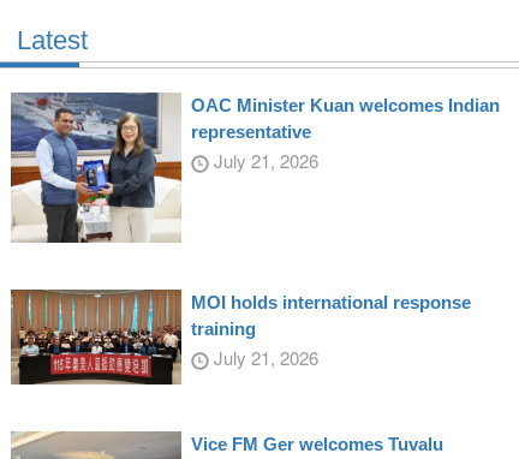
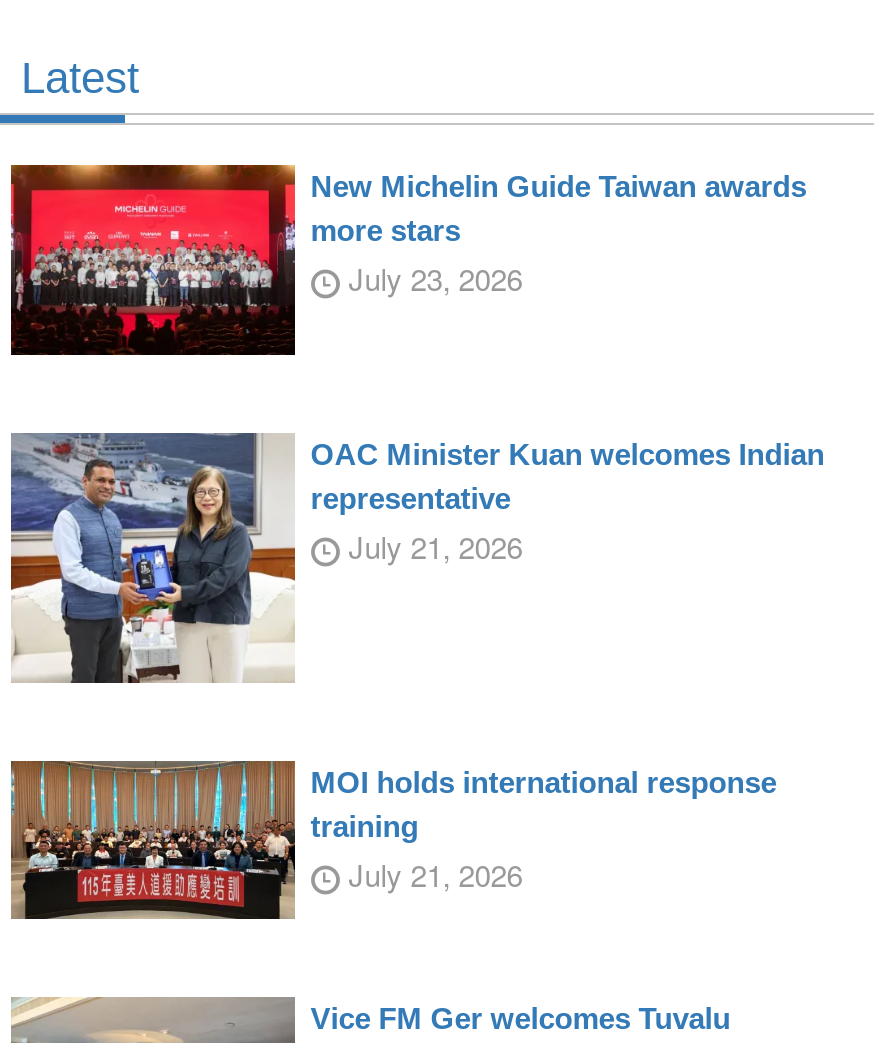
none -> [9,162,807,358] [image] | New Michelin Guide Taiwan awards | more stars | July 23, 2026

